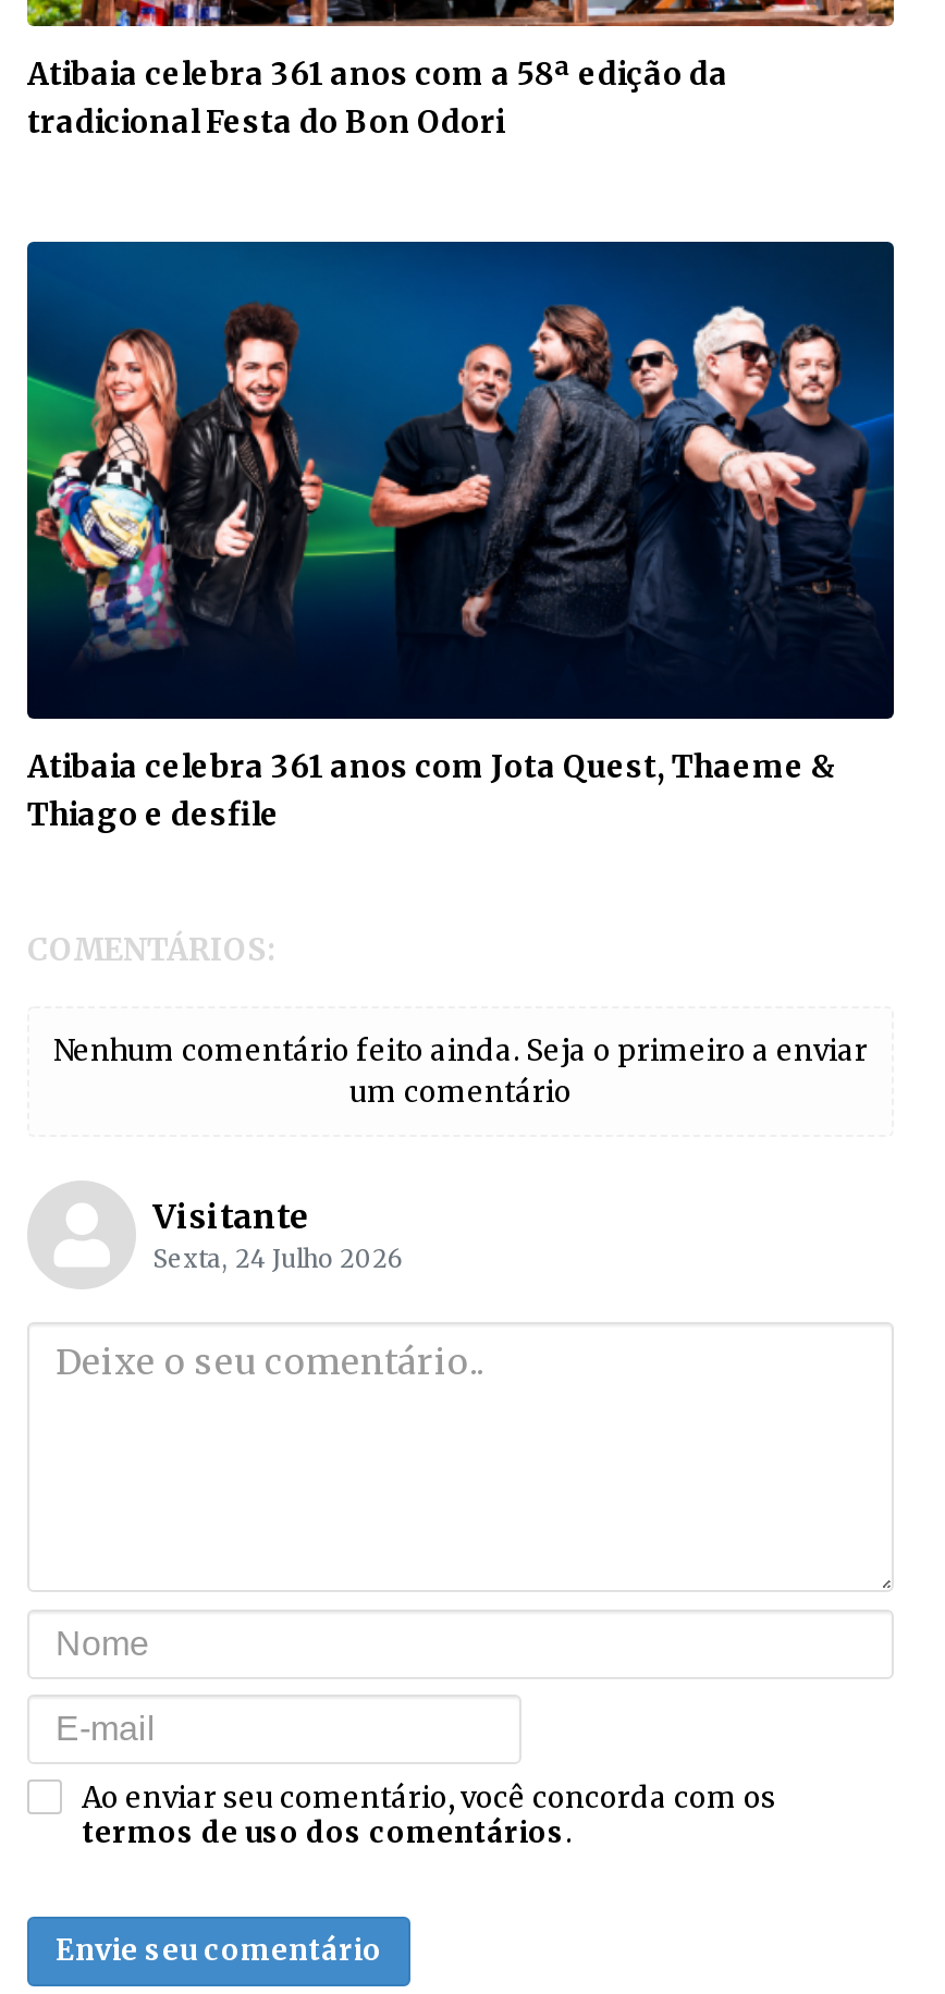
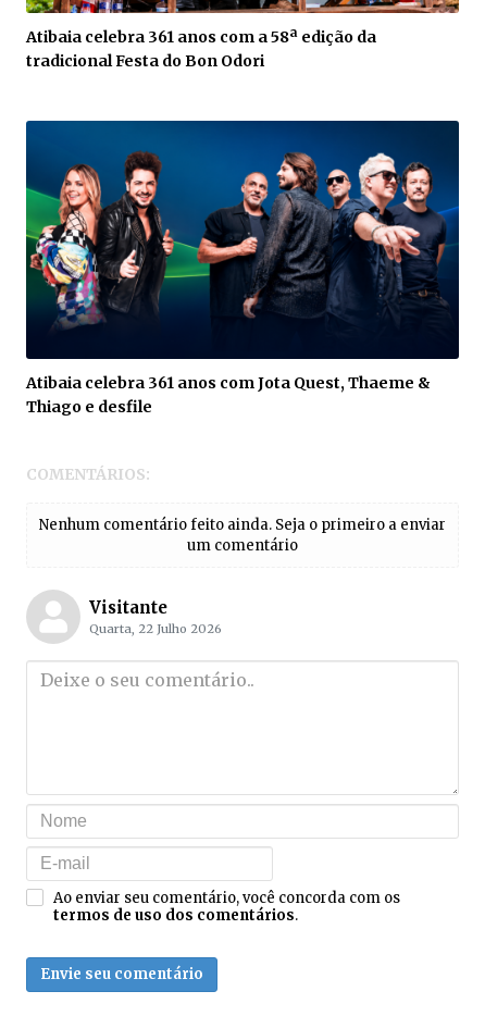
[152,1244,403,1275] Sexta, 24 Julho 2026 -> [89,621,221,637] Quarta, 22 Julho 2026

